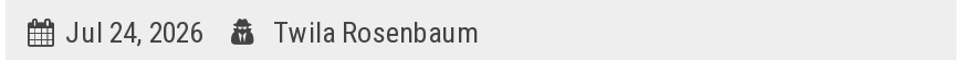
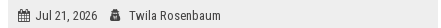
[65,16,477,49] Jul 24, 2026 Twila Rosenbaum -> [35,8,221,23] Jul 21, 2026 Twila Rosenbaum

